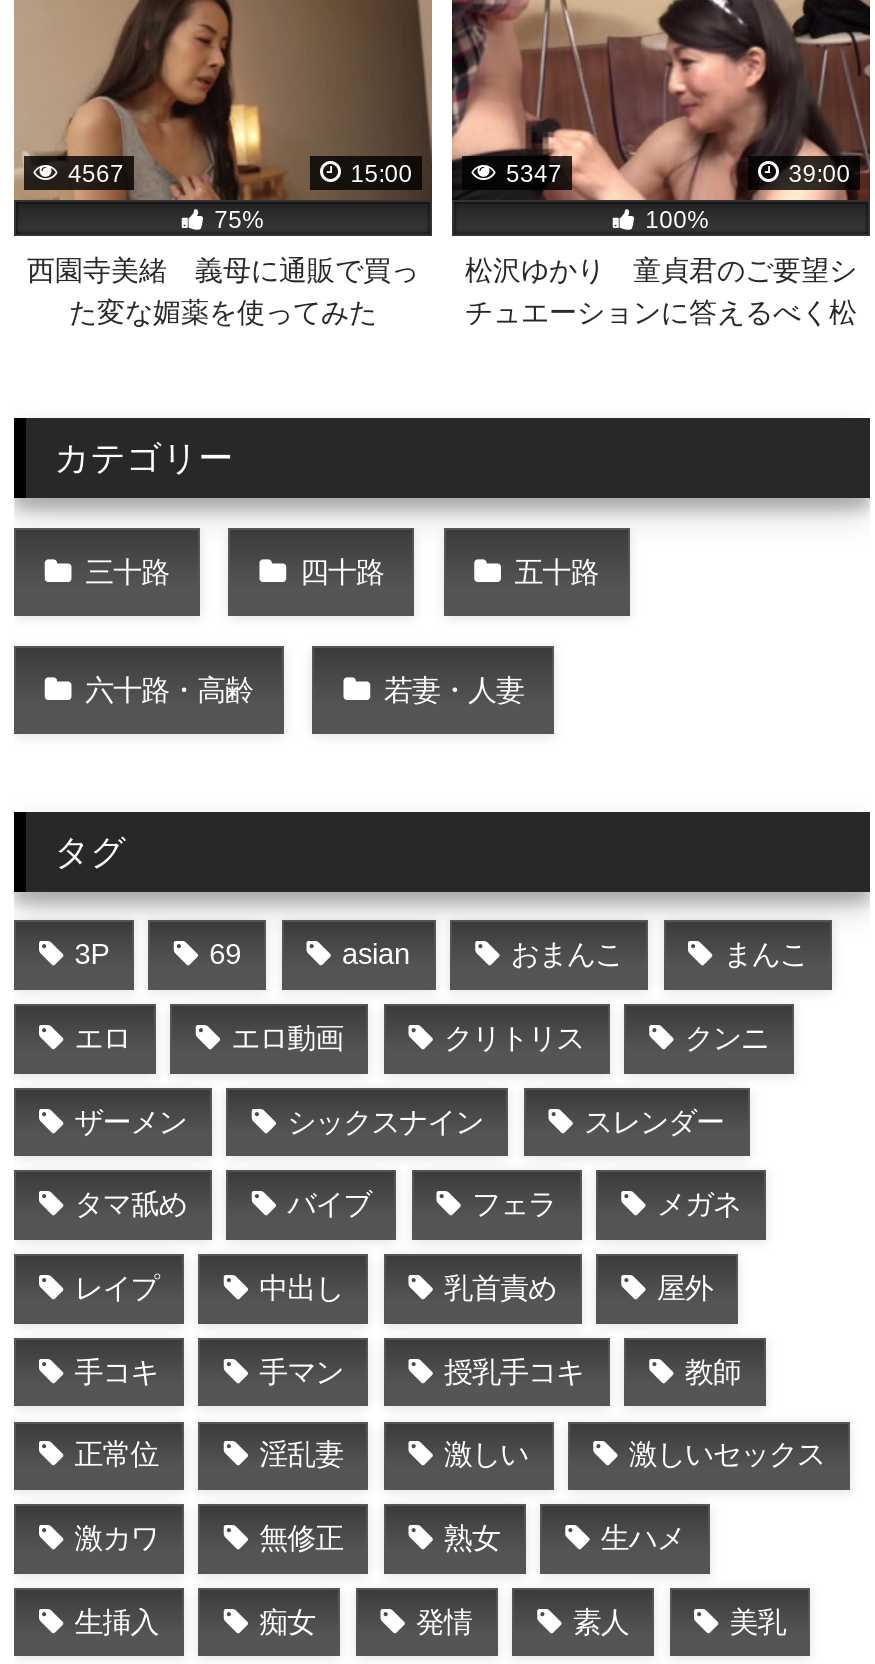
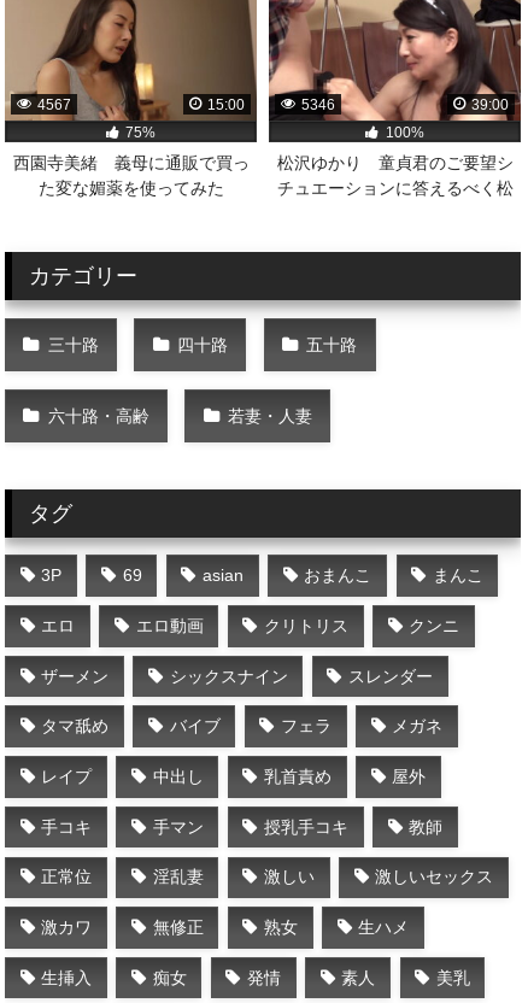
[500,159,562,187] 5347 -> [298,96,335,113] 5346

